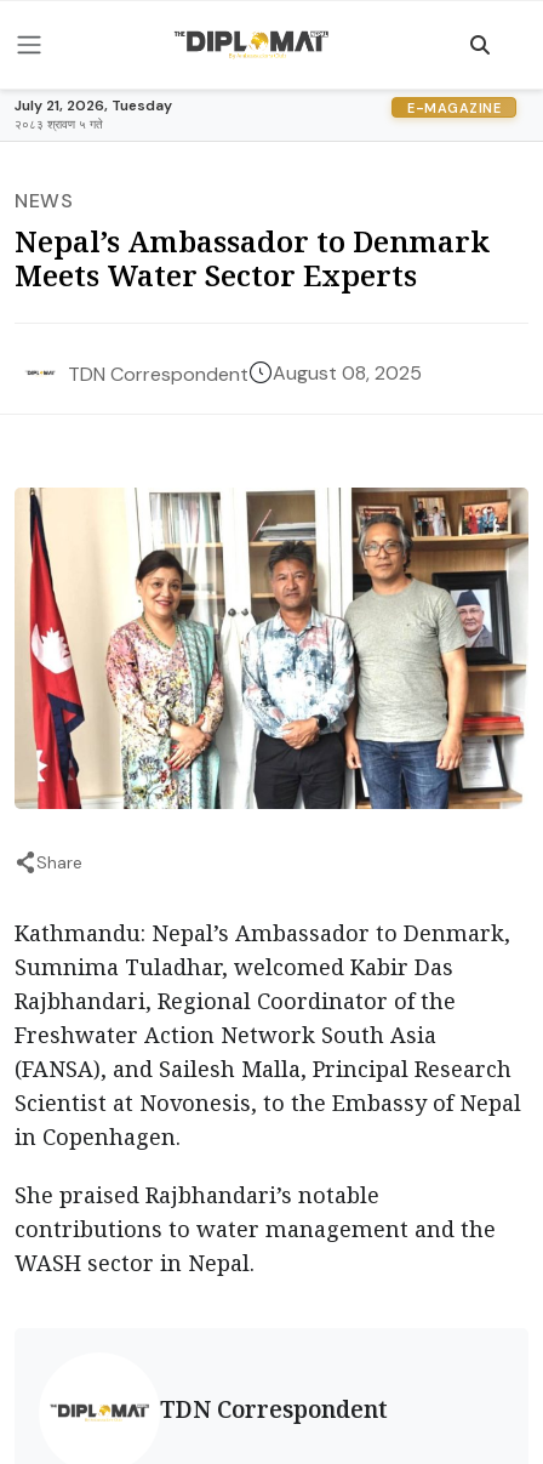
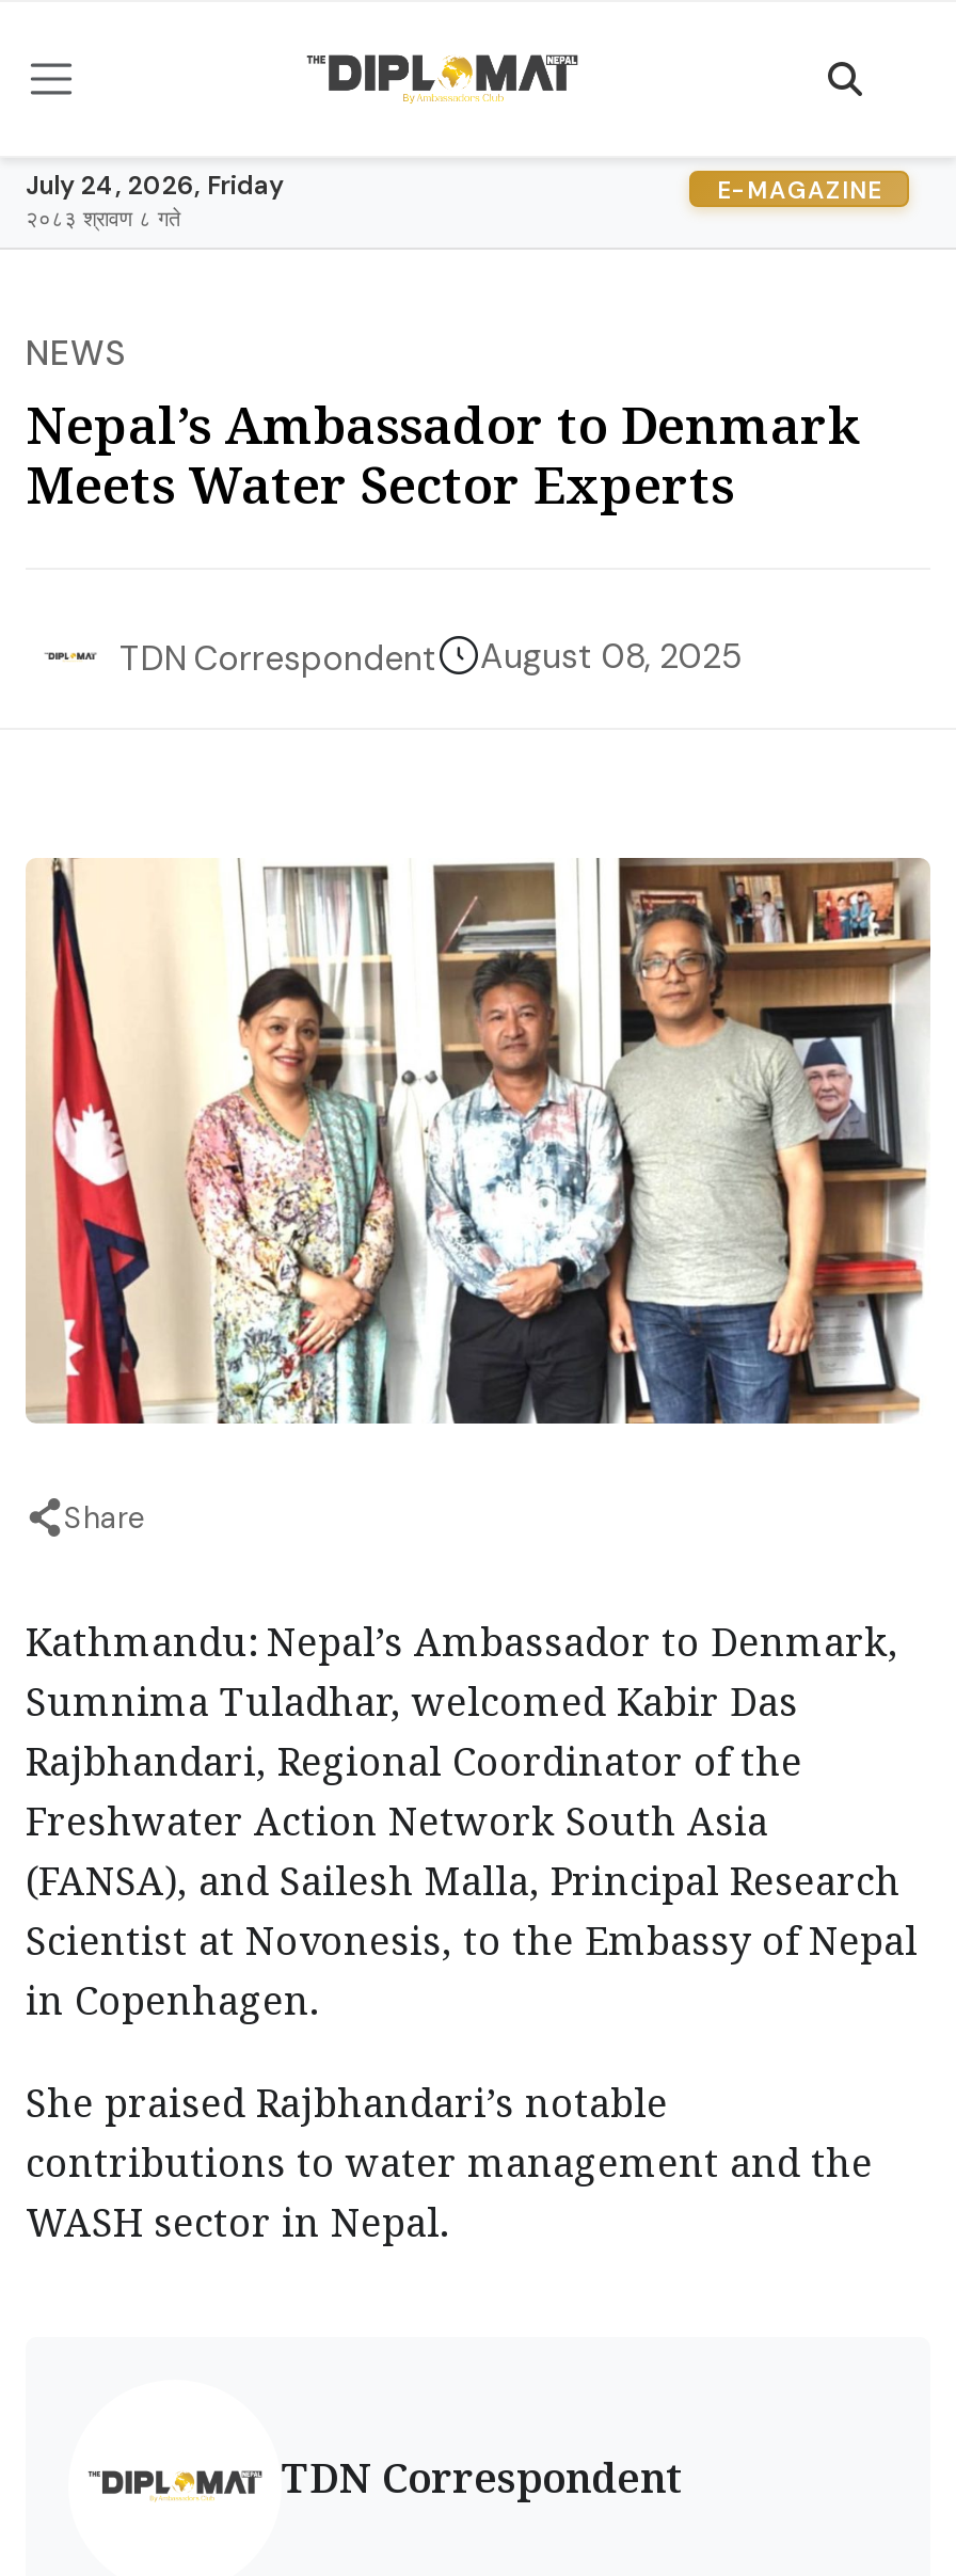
[15,96,172,115] July 21, 2026, Tuesday -> [26,169,284,203] July 24, 2026, Friday
[15,116,103,132] २०८३ श्रावण ५ गते -> [26,205,181,233] २०८३ श्रावण ८ गते

